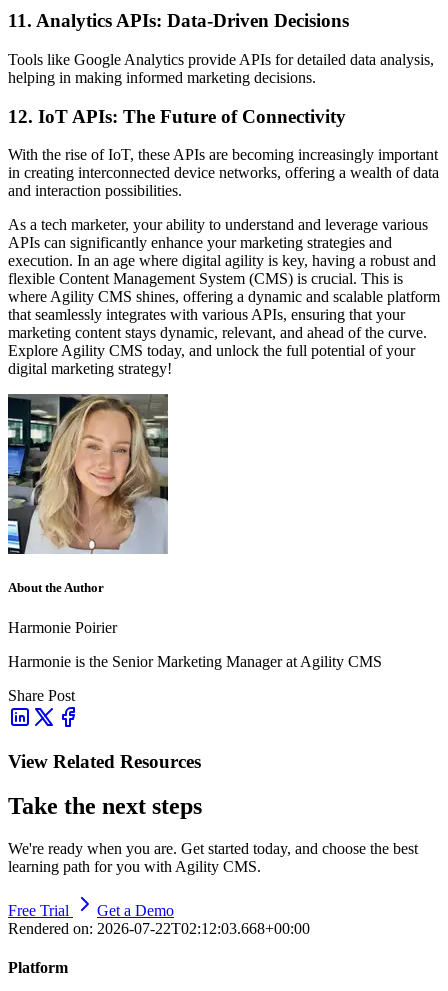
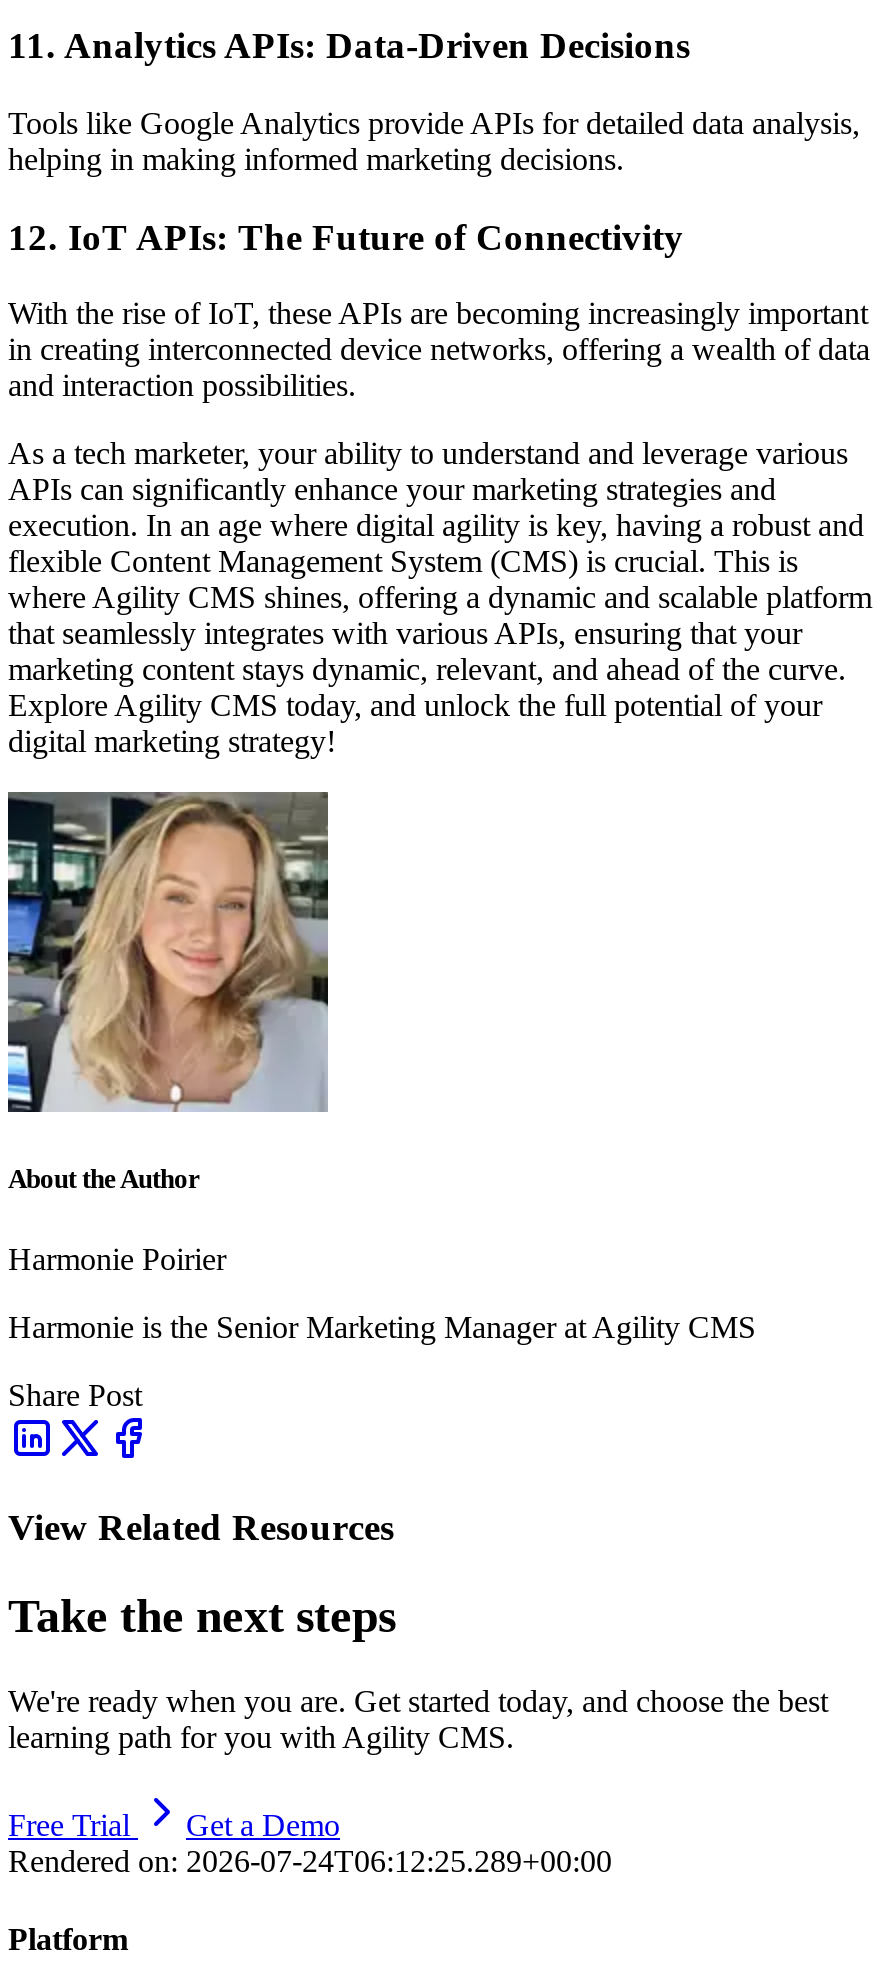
[8,920,310,937] Rendered on: 2026-07-22T02:12:03.668+00:00 -> [8,1844,612,1878] Rendered on: 2026-07-24T06:12:25.289+00:00

